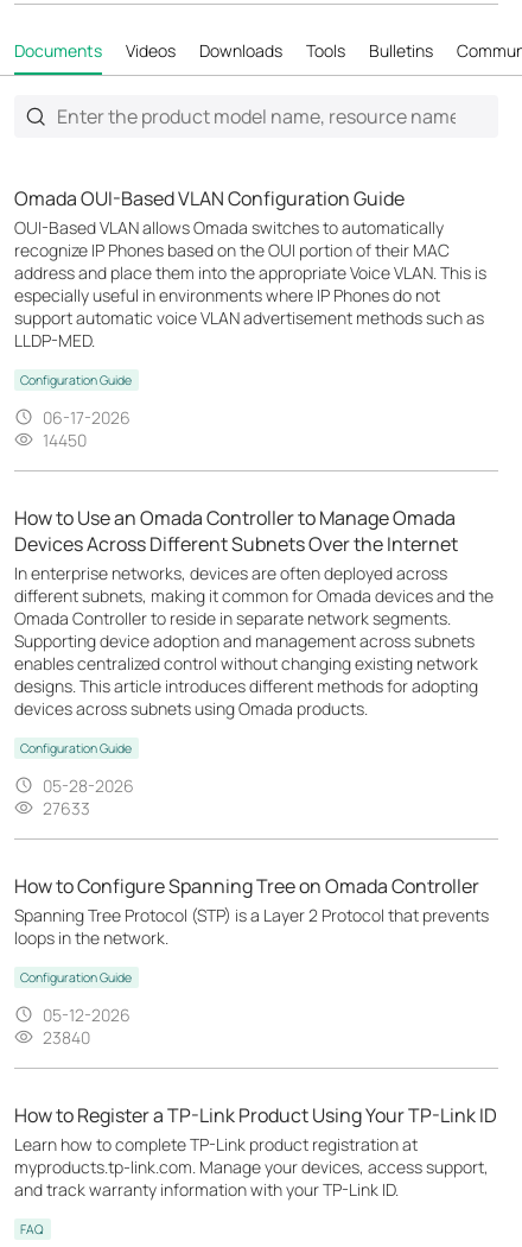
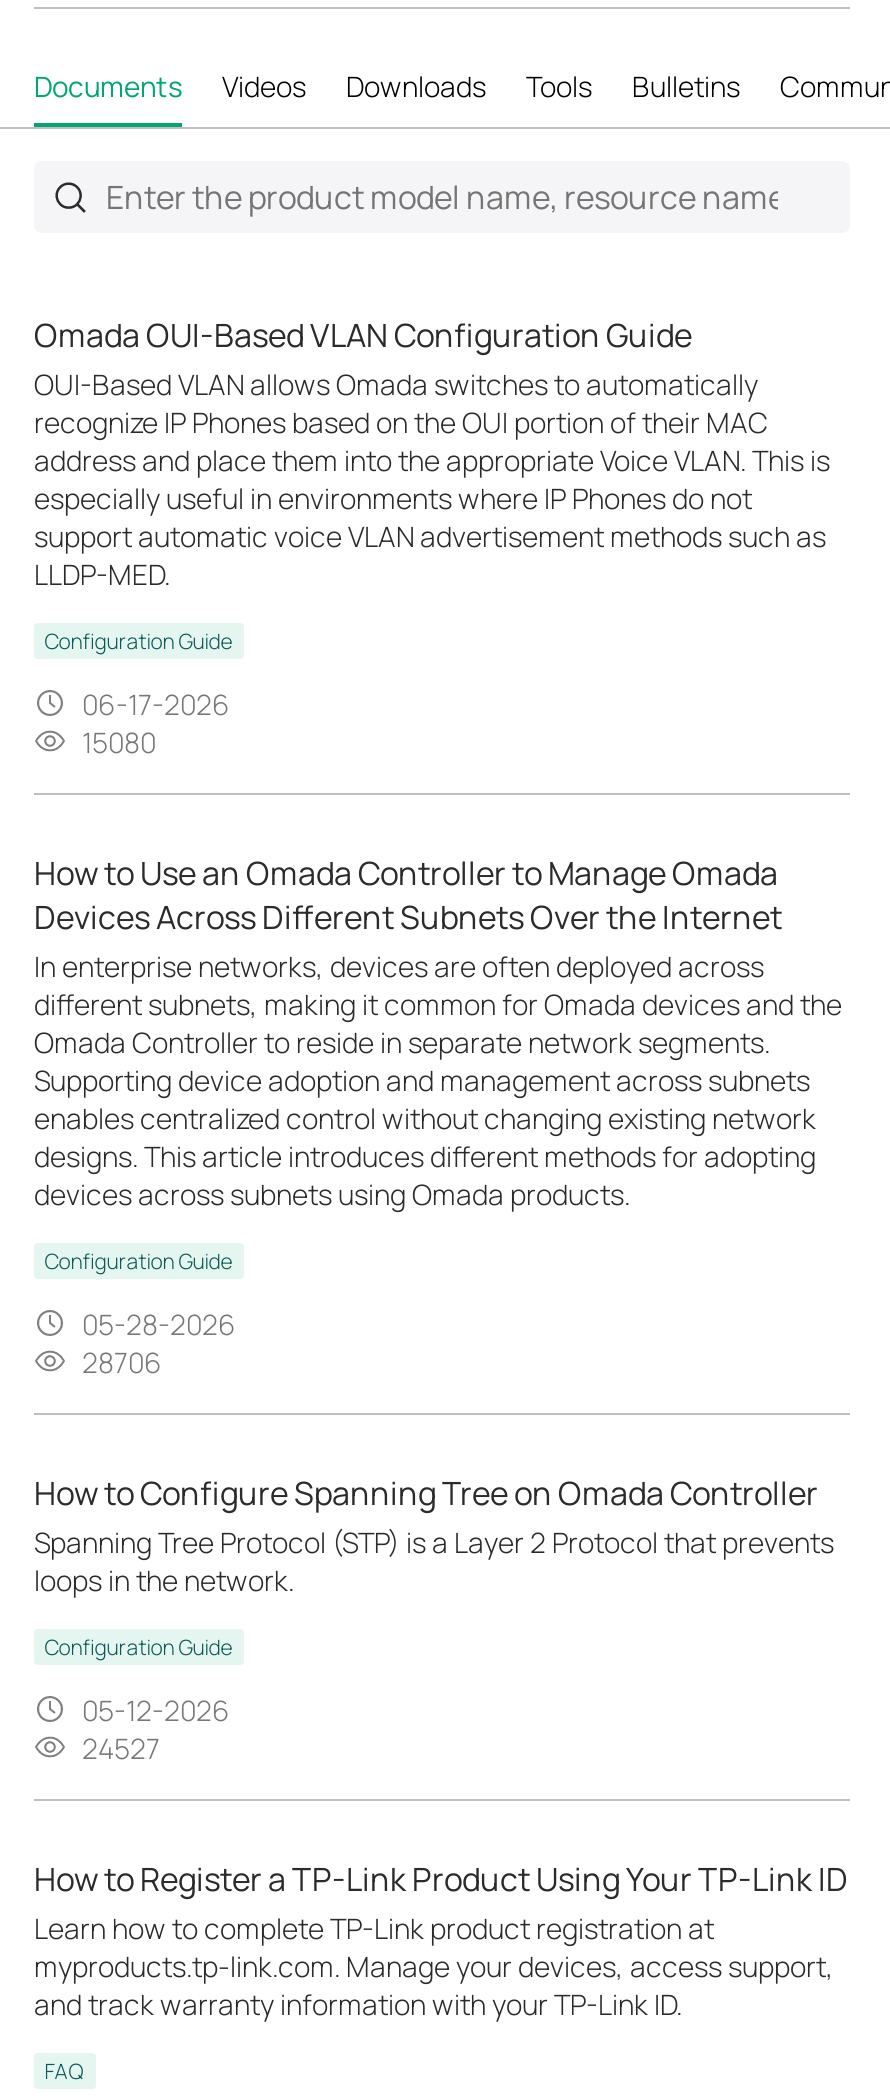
[43,428,87,451] 14450 -> [82,723,156,761] 15080
[43,797,90,819] 27633 -> [82,1343,162,1381] 28706
[43,1026,90,1048] 23840 -> [82,1729,160,1767] 24527

